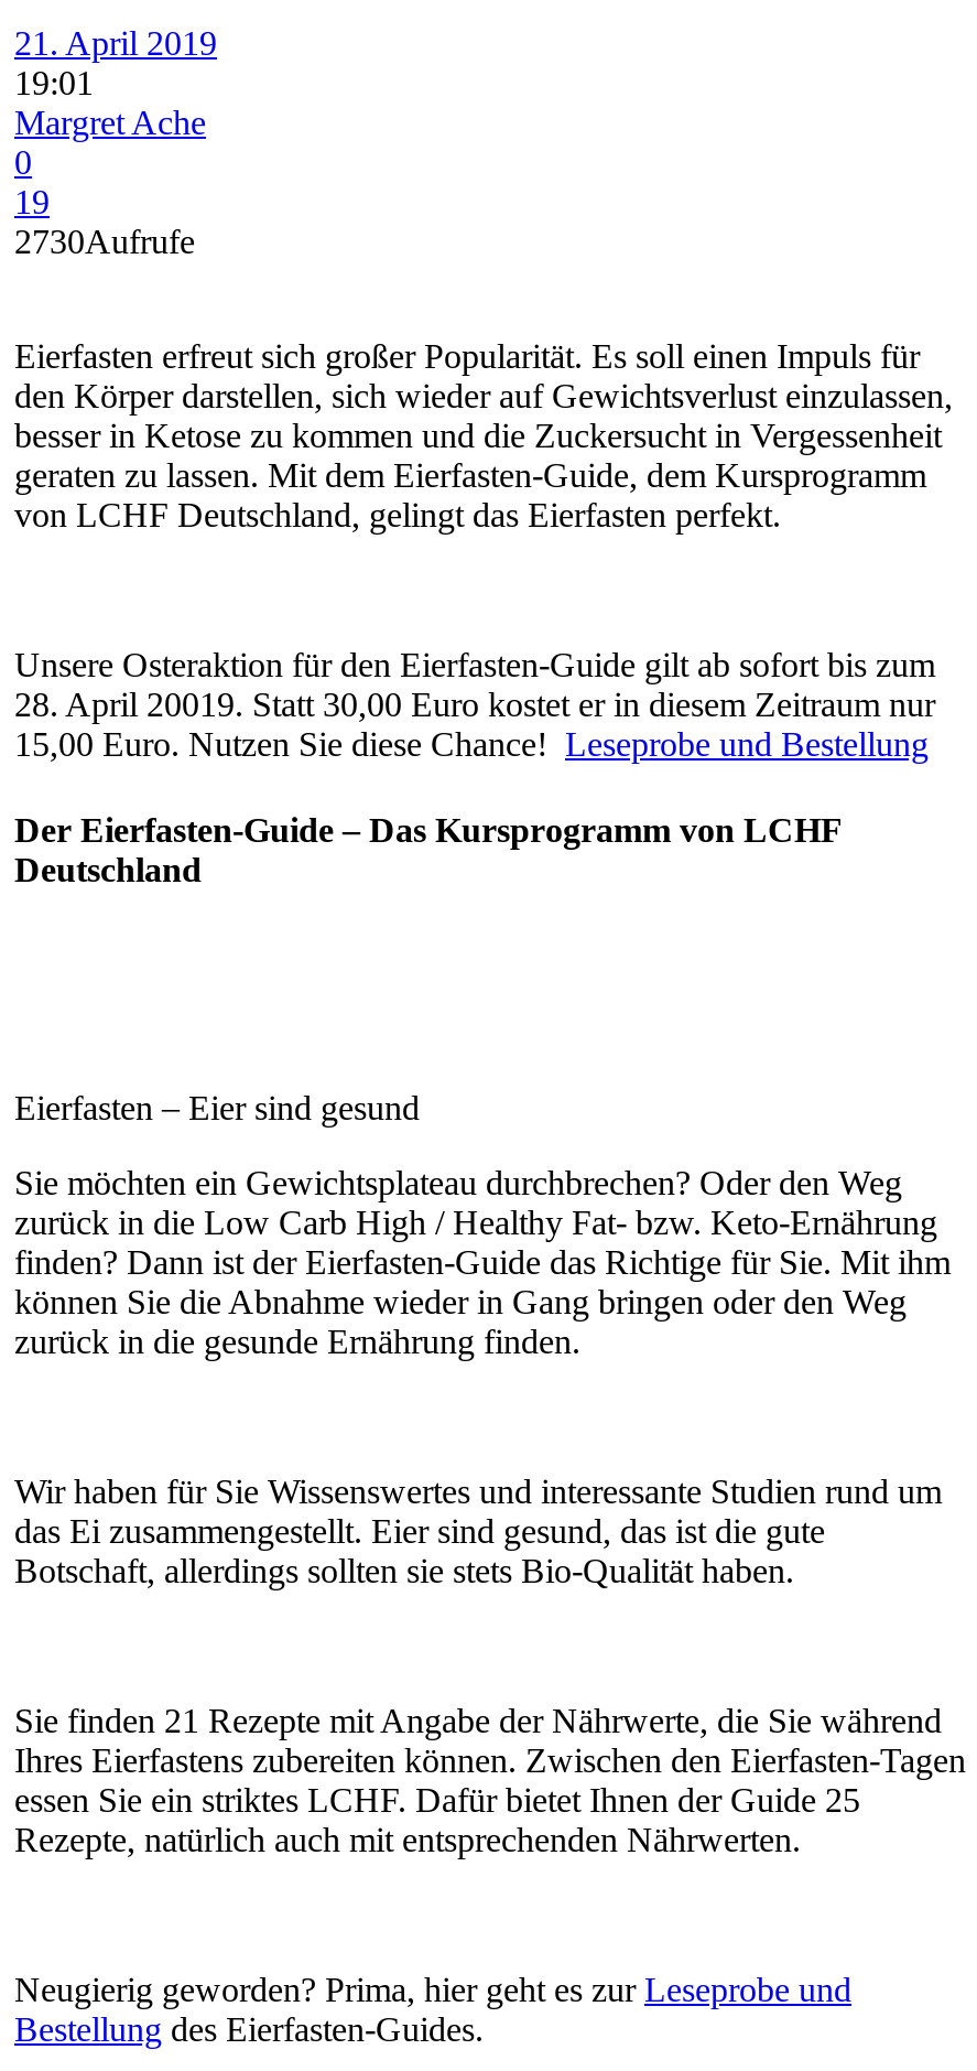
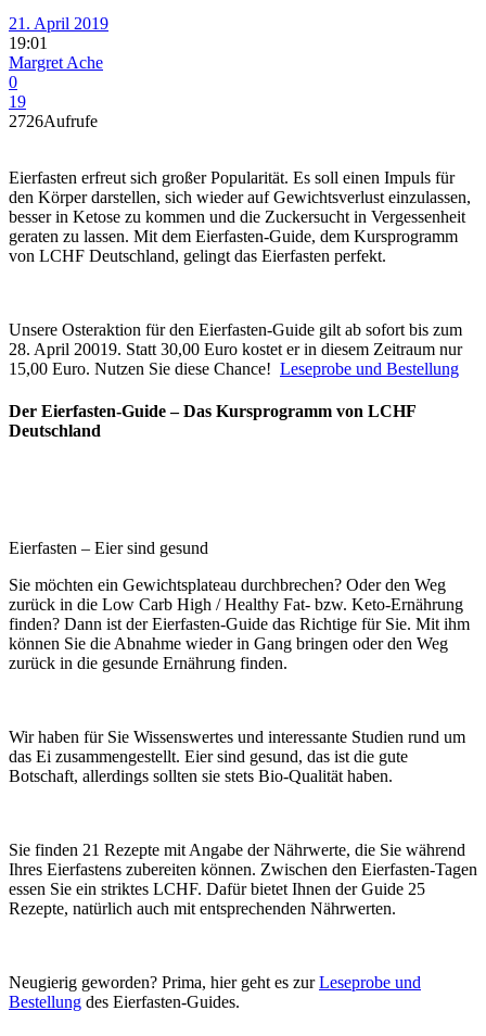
[14,223,195,260] 2730Aufrufe -> [9,112,98,130] 2726Aufrufe

